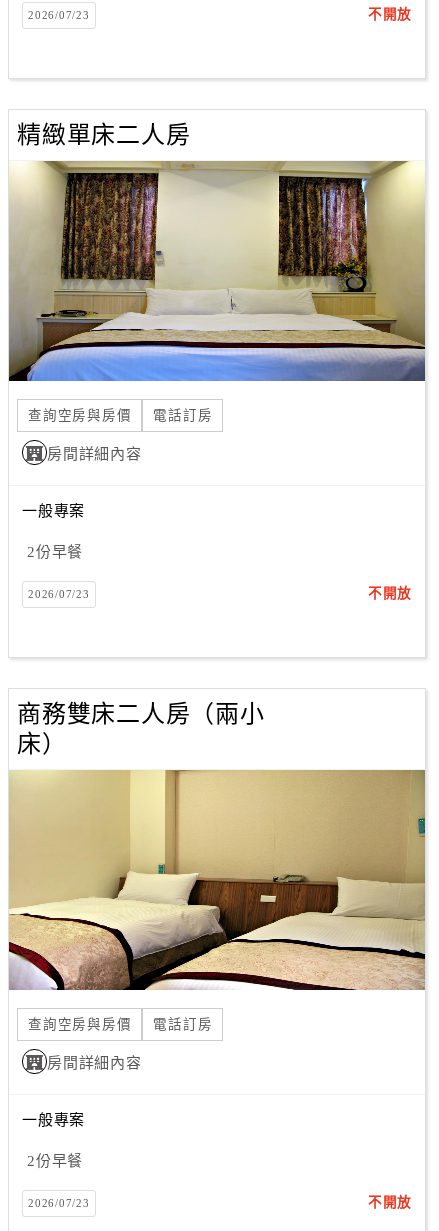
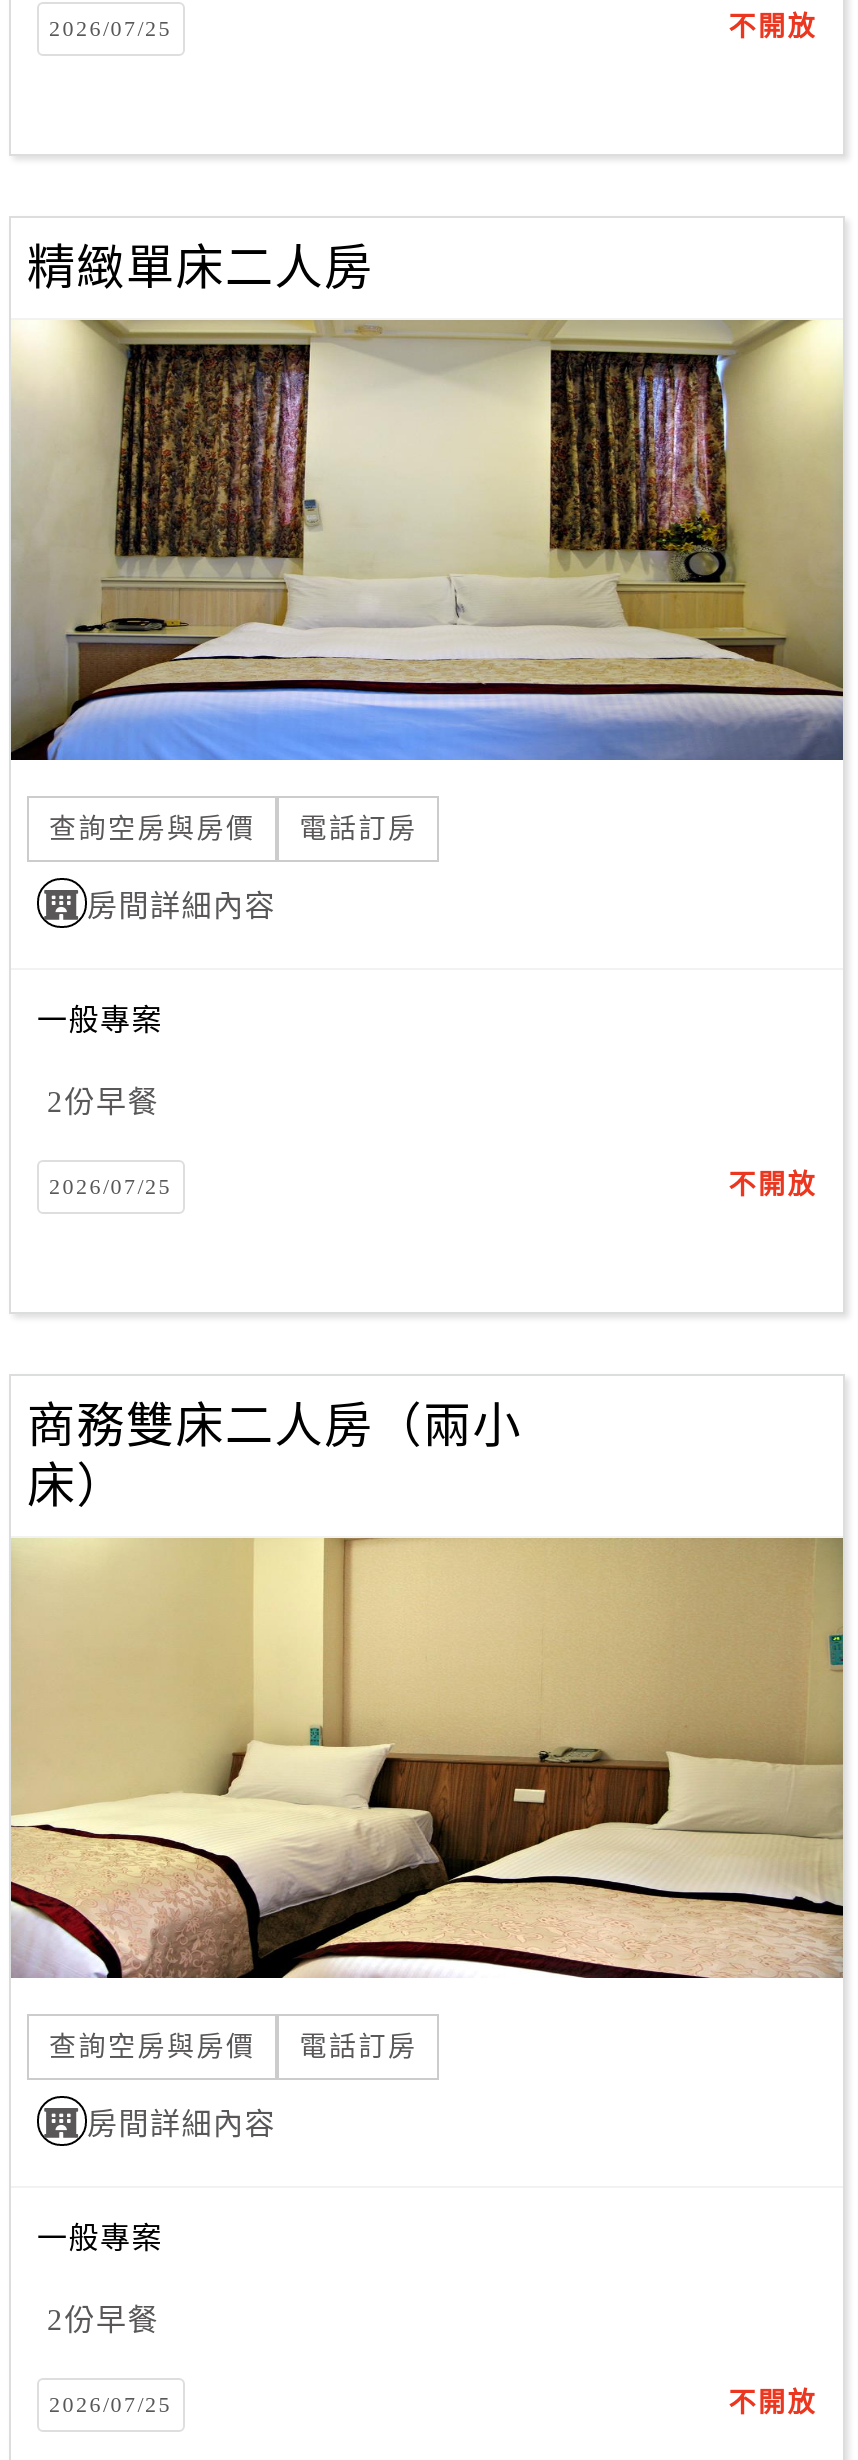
[28,9,89,21] 2026/07/23 -> [49,16,172,40] 2026/07/25
[28,588,89,600] 2026/07/23 -> [49,1174,172,1198] 2026/07/25
[28,1197,89,1209] 2026/07/23 -> [49,2392,172,2416] 2026/07/25

